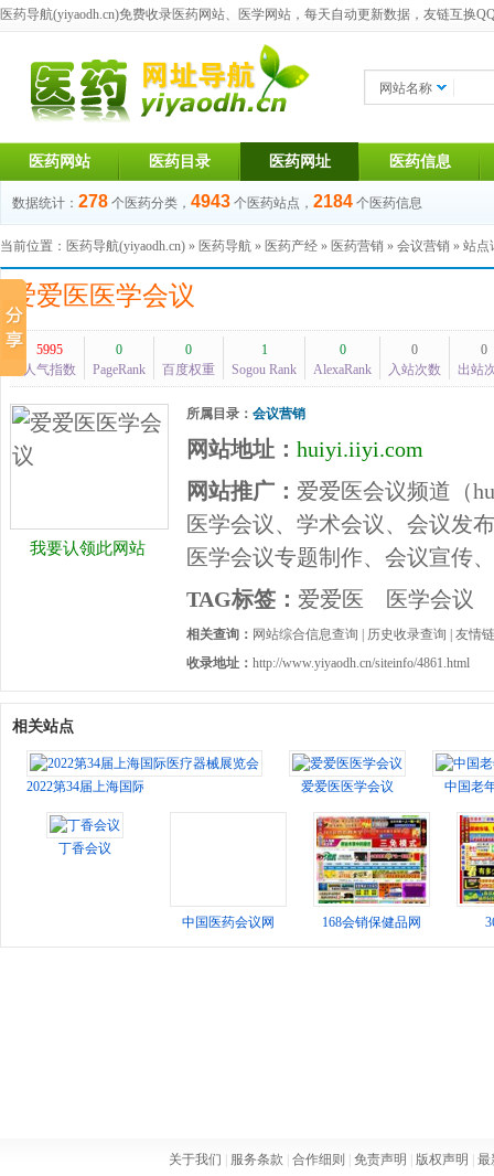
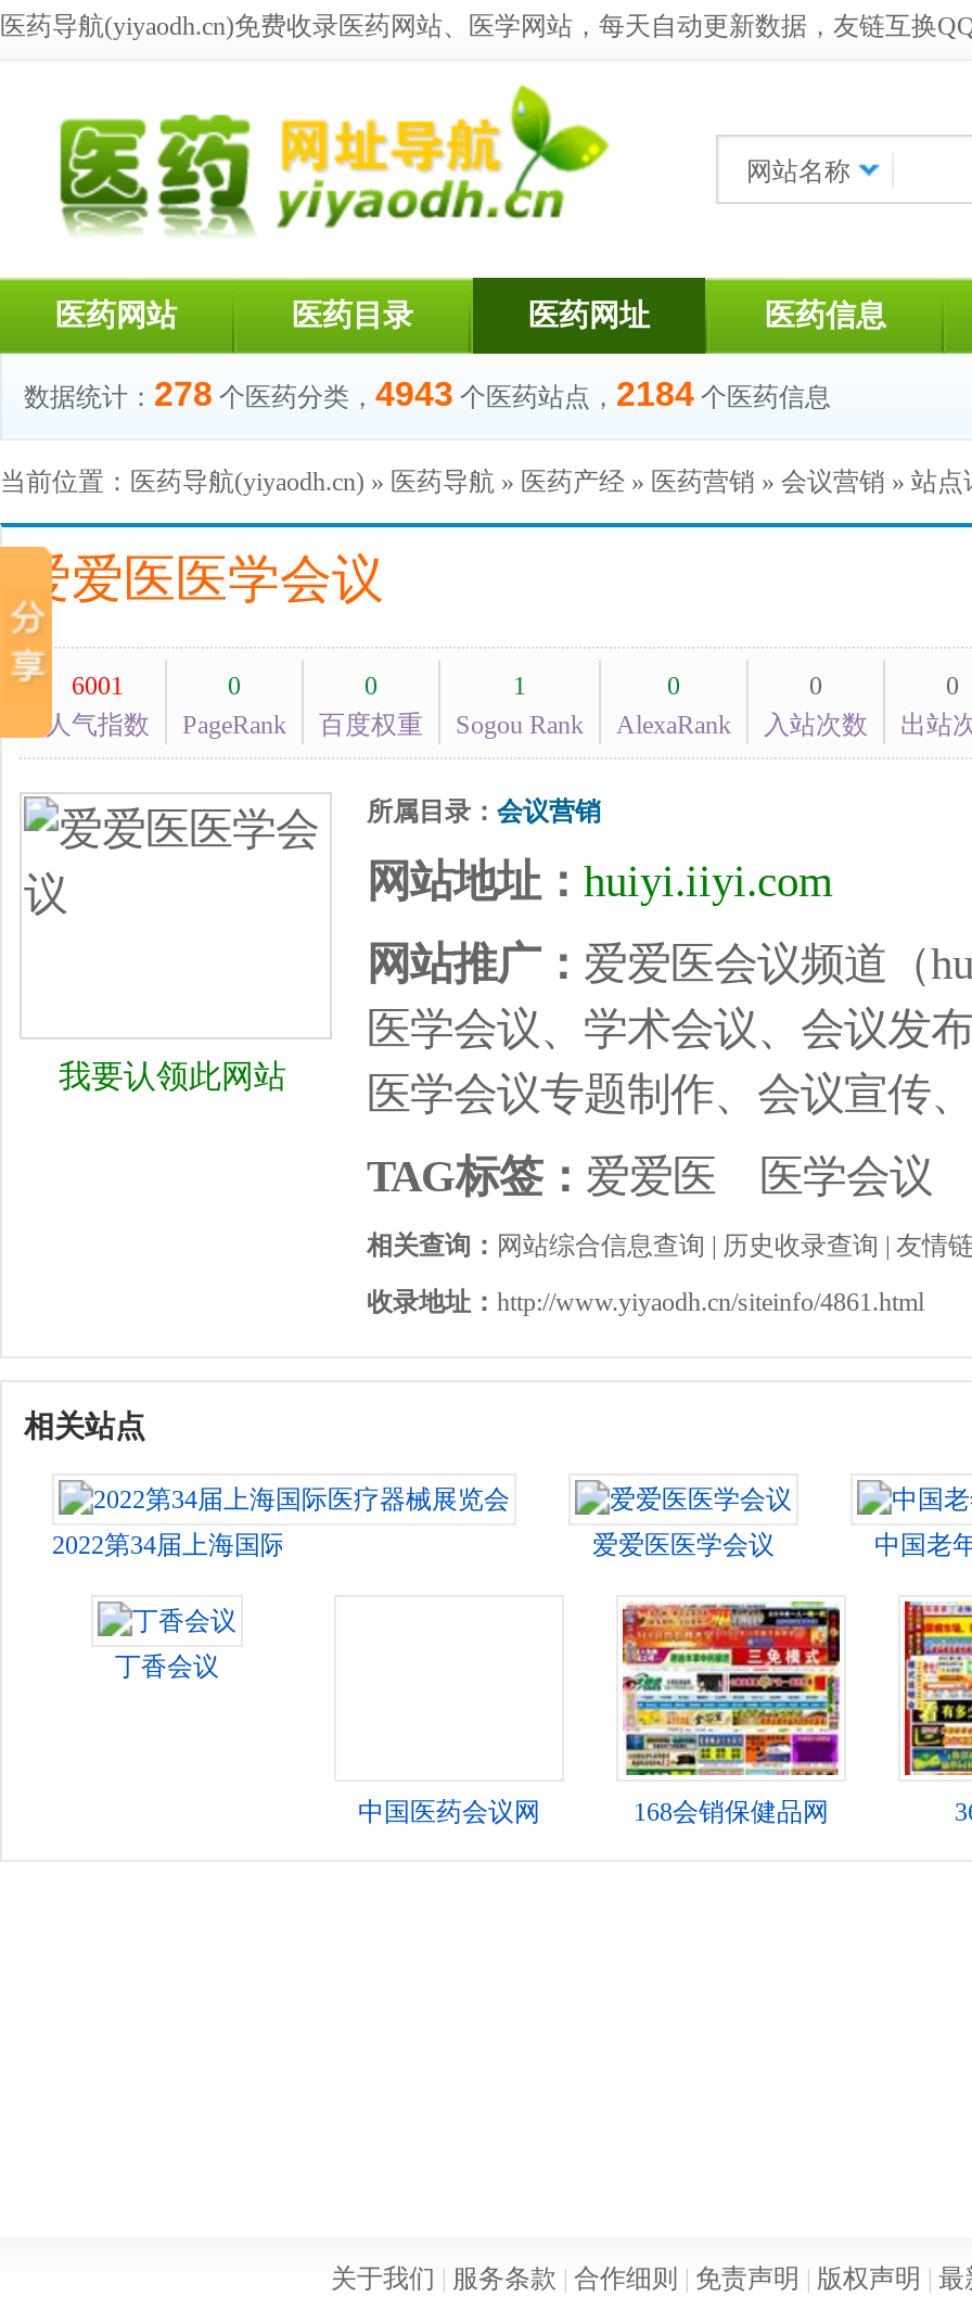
[36,342,63,357] 5995 -> [72,671,124,701] 6001

